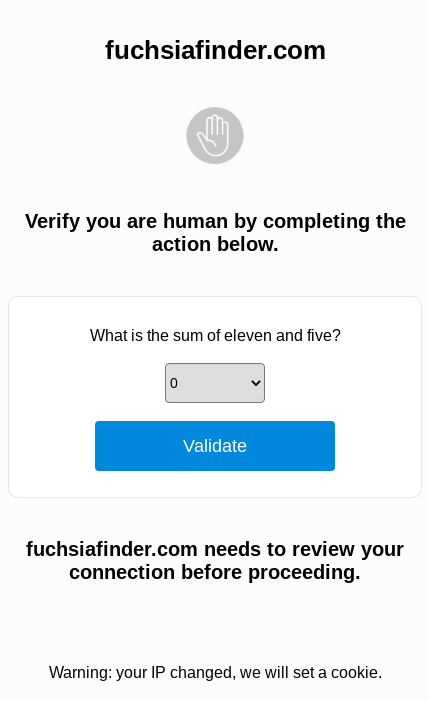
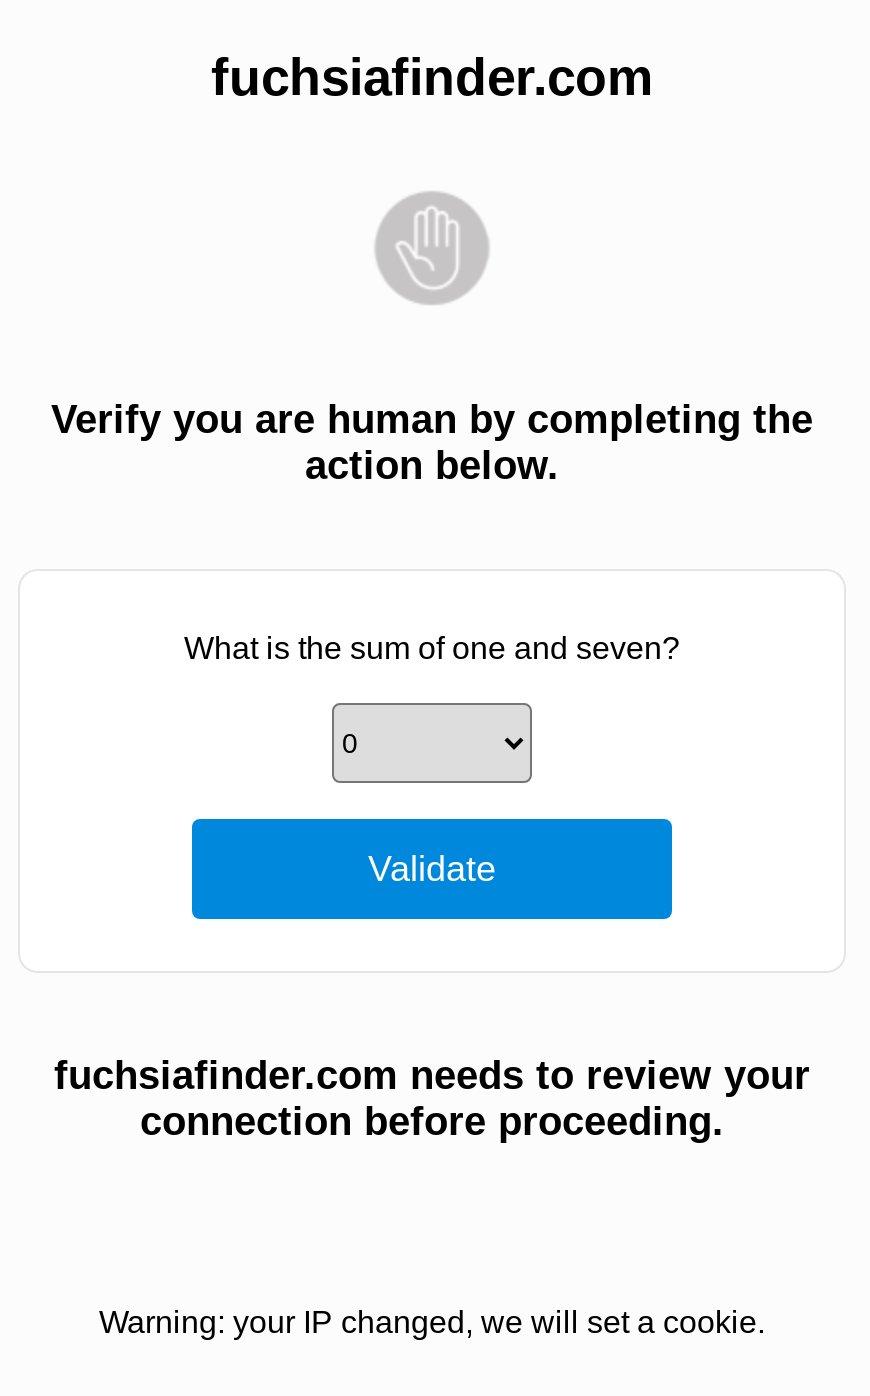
[89,327,340,344] What is the sum of eleven and five? -> [184,631,680,665] What is the sum of one and seven?

